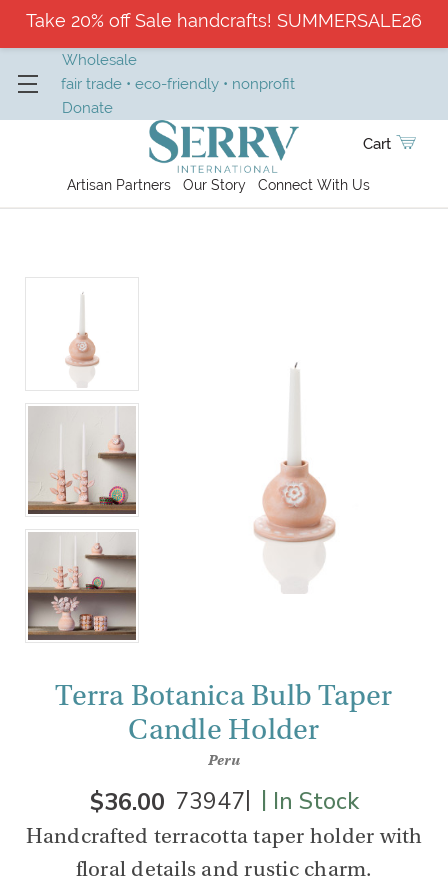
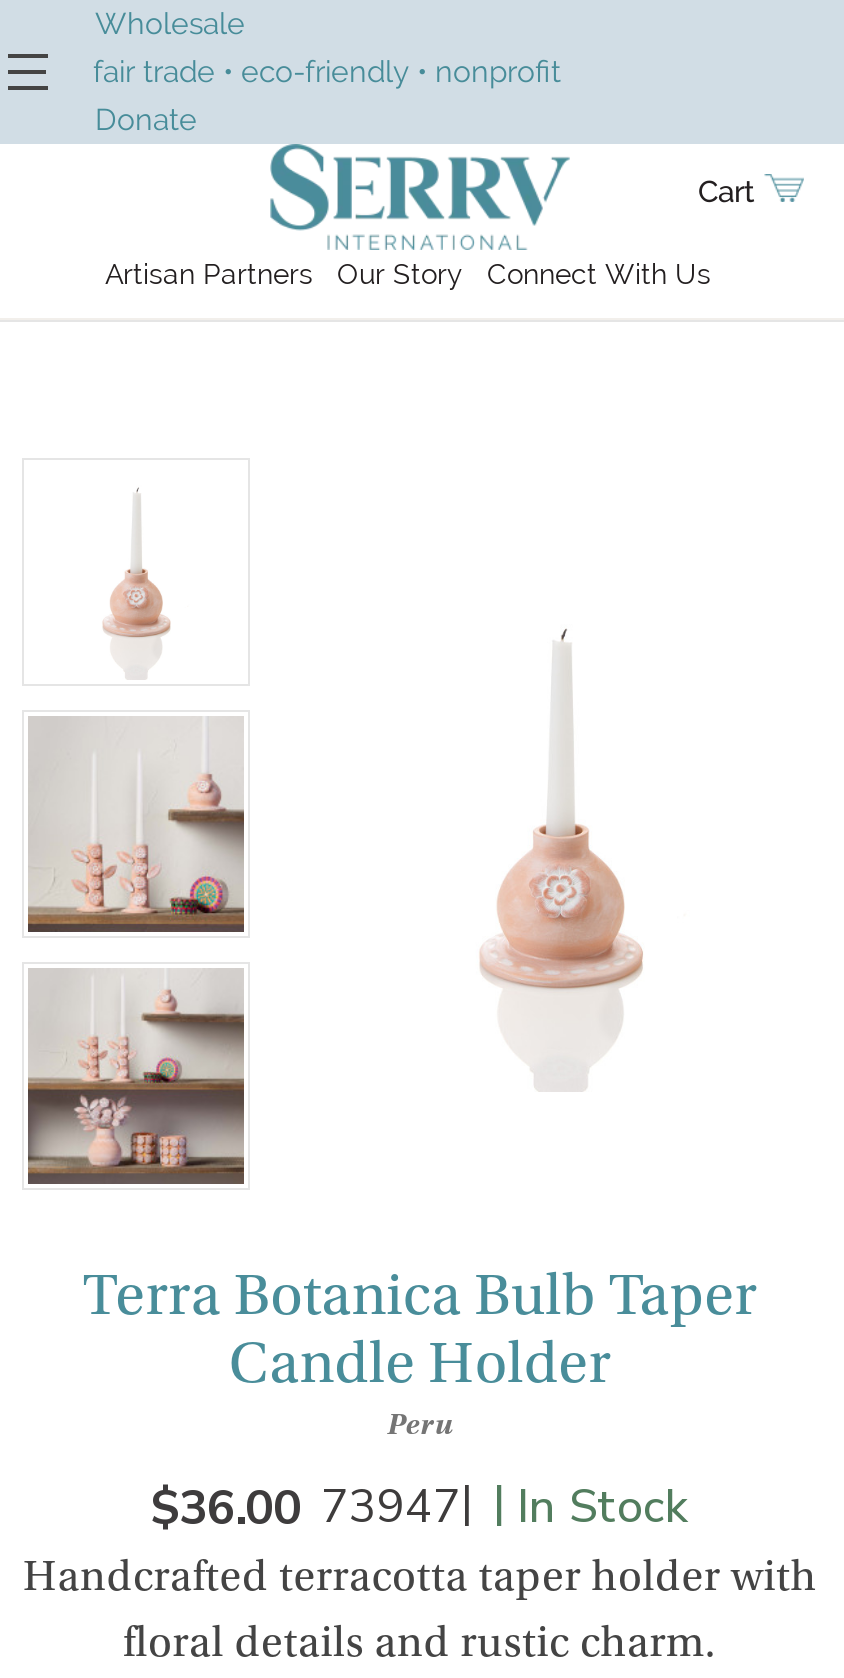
[26,10,422,31] Take 20% off Sale handcrafts! SUMMERSALE26 -> none

